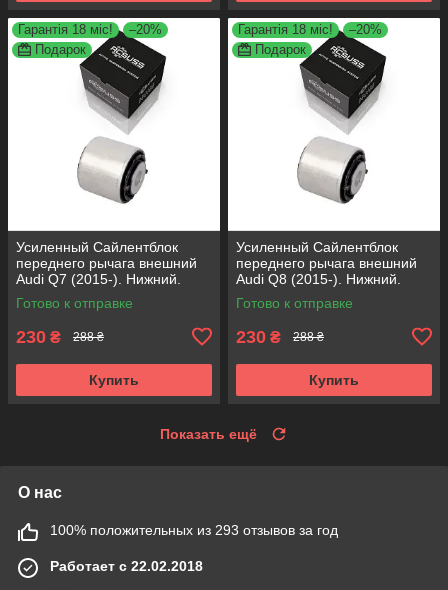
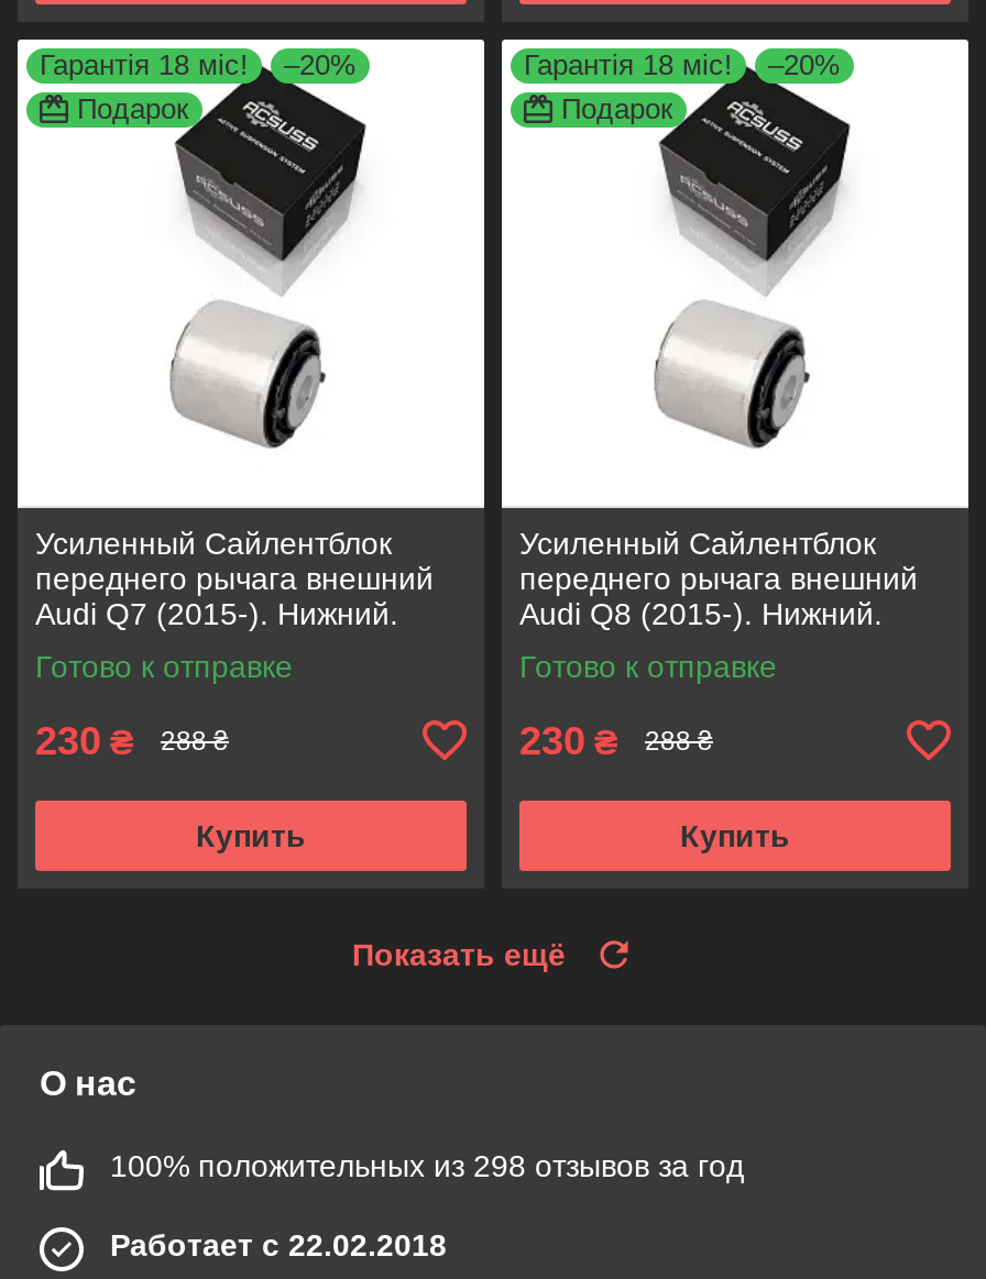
[50,522,338,538] 100% положительных из 293 отзывов за год -> [110,1148,744,1183] 100% положительных из 298 отзывов за год

